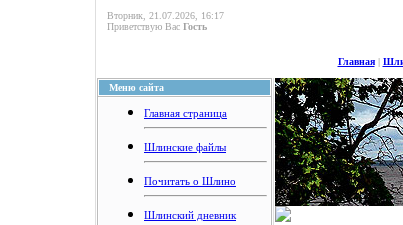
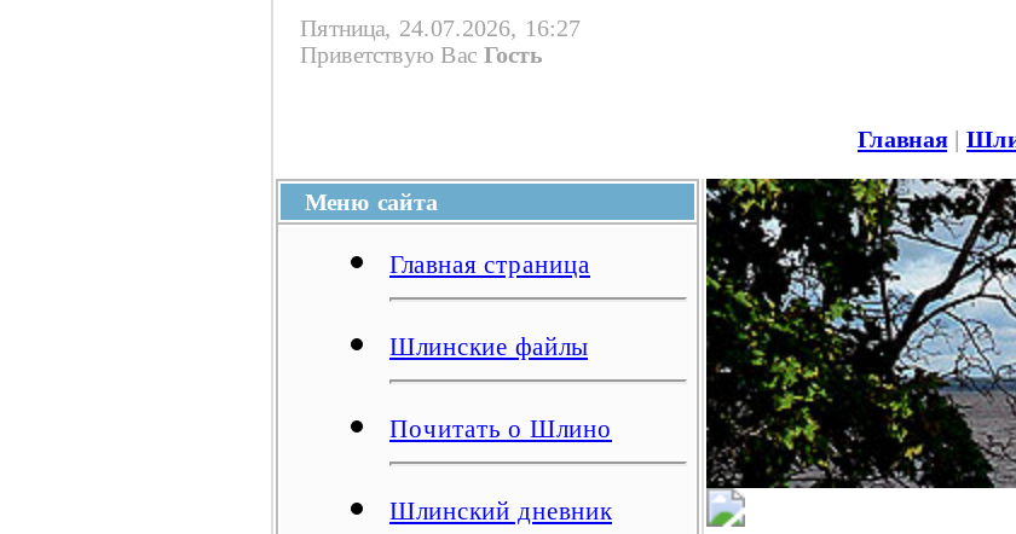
[107,10,224,21] Вторник, 21.07.2026, 16:17 -> [300,14,581,41] Пятница, 24.07.2026, 16:27

